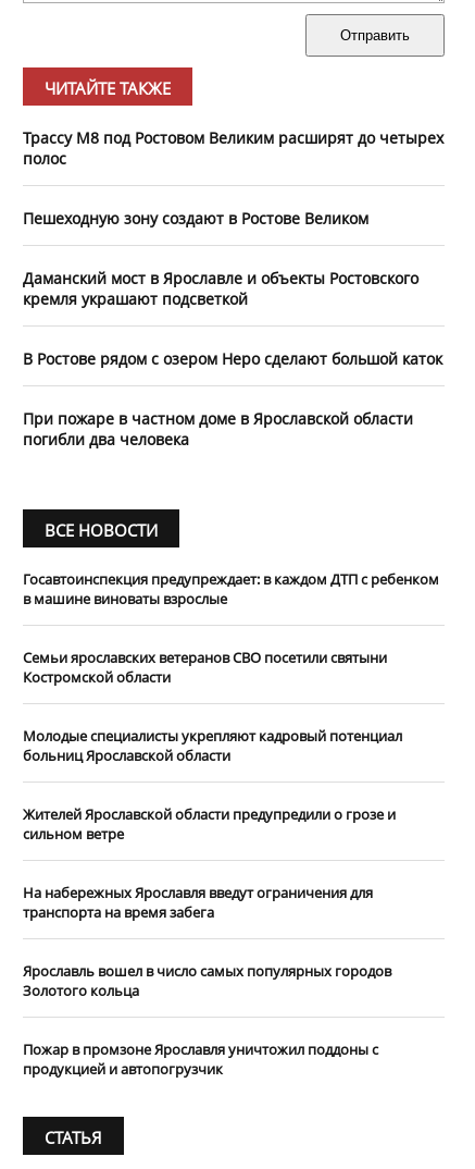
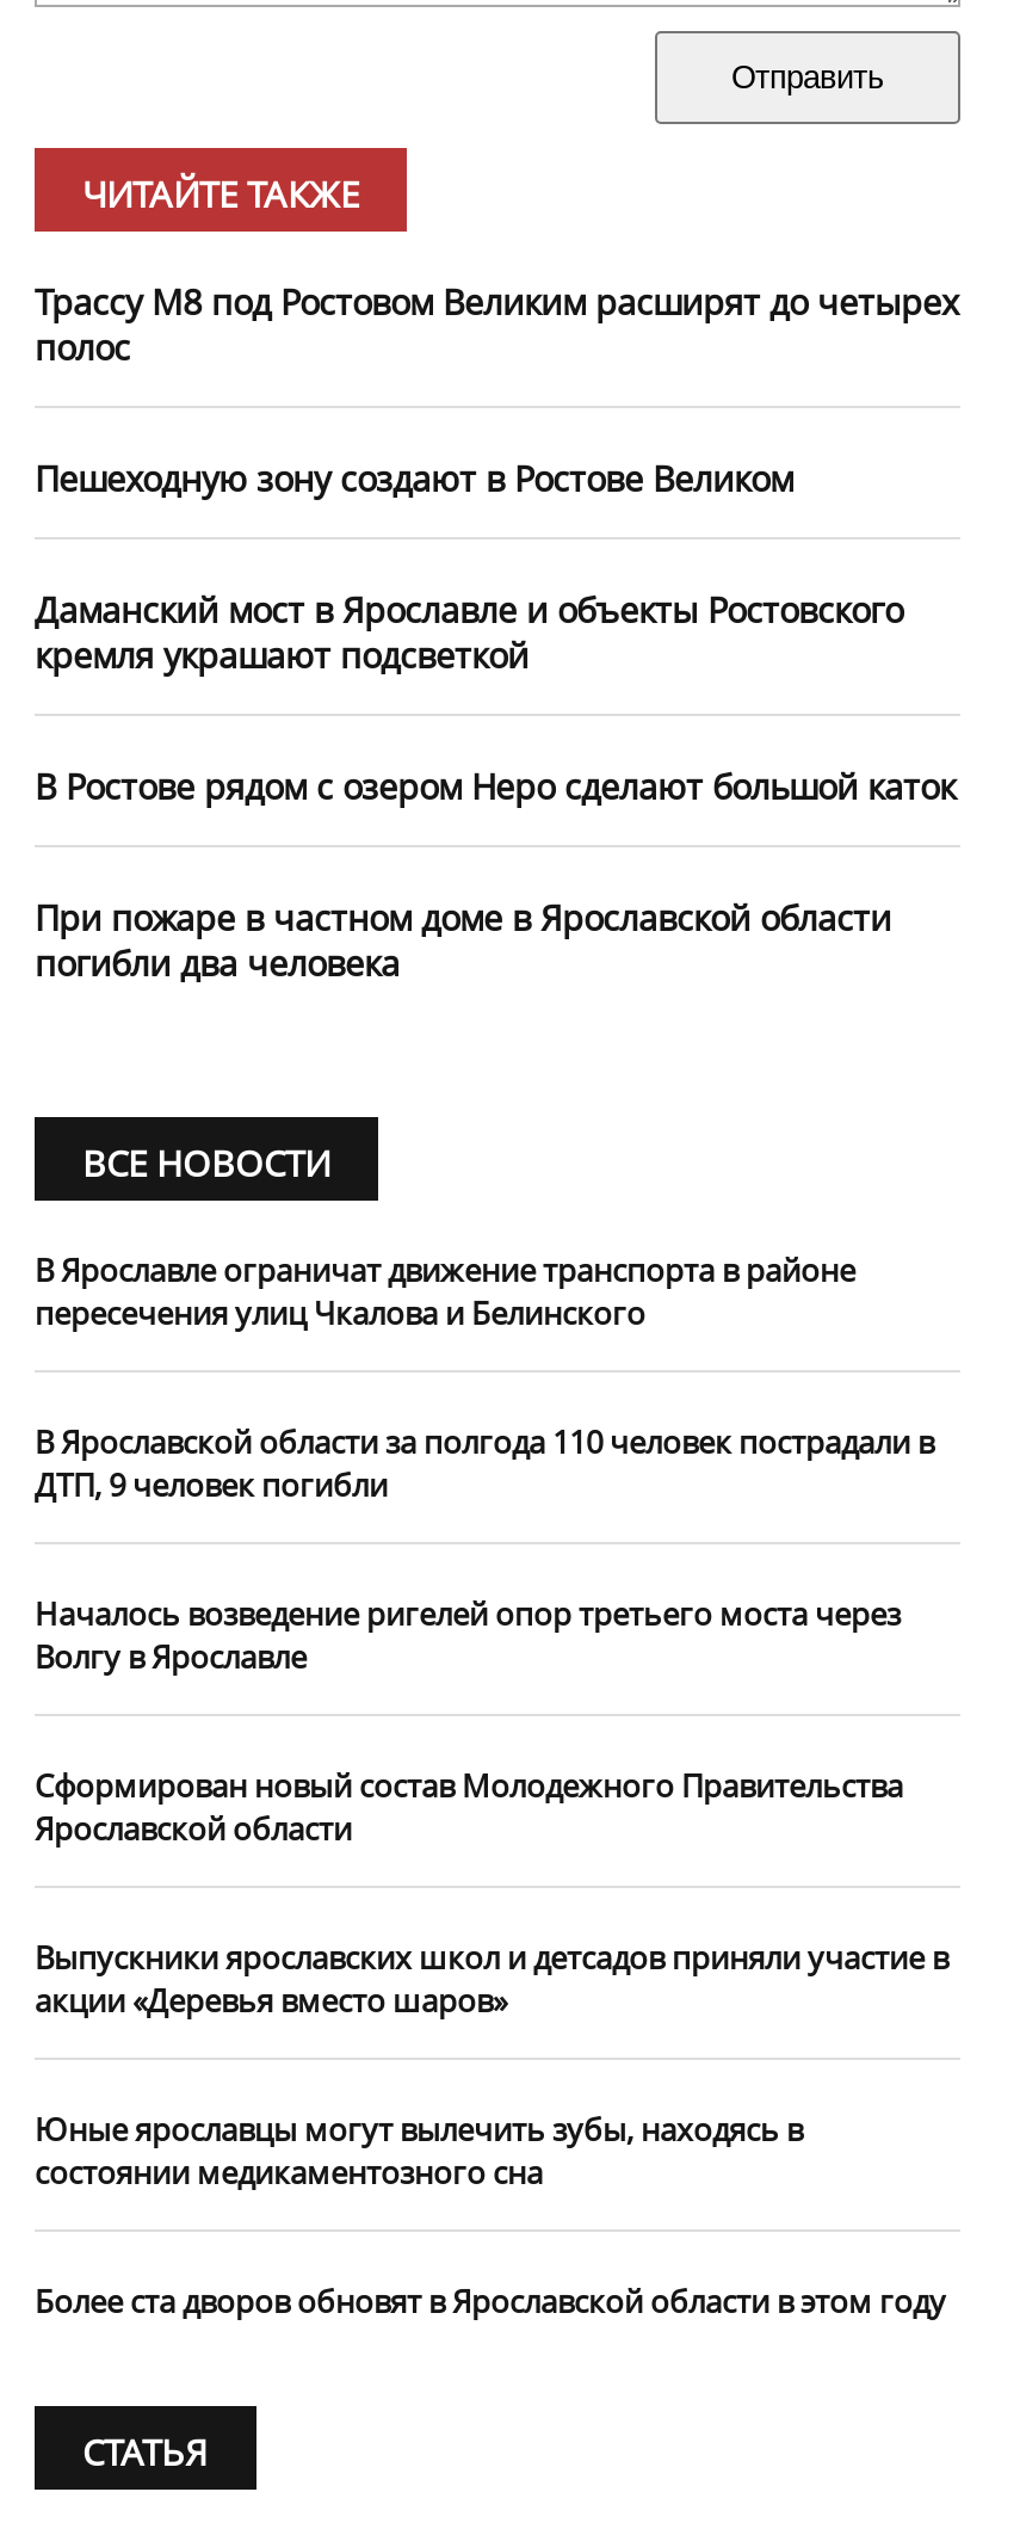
[23,569,439,608] Госавтоинспекция предупреждает: в каждом ДТП с ребенком | в машине виноваты взрослые -> [35,1248,855,1334] В Ярославле ограничат движение транспорта в районе | пересечения улиц Чкалова и Белинского
[23,647,387,686] Семьи ярославских ветеранов СВО посетили святыни | Костромской области -> [35,1420,934,1505] В Ярославской области за полгода 110 человек пострадали в | ДТП, 9 человек погибли
[23,726,402,765] Молодые специалисты укрепляют кадровый потенциал | больниц Ярославской области -> [35,1591,901,1677] Началось возведение ригелей опор третьего моста через | Волгу в Ярославле
[23,804,396,843] Жителей Ярославской области предупредили о грозе и | сильном ветре -> [35,1763,903,1849] Сформирован новый состав Молодежного Правительства | Ярославской области
[23,882,373,922] На набережных Ярославля введут ограничения для | транспорта на время забега -> [35,1935,948,2021] Выпускники ярославских школ и детсадов приняли участие в | акции «Деревья вместо шаров»
[23,961,391,1000] Ярославль вошел в число самых популярных городов | Золотого кольца -> [35,2107,803,2193] Юные ярославцы могут вылечить зубы, находясь в | состоянии медикаментозного сна
[23,1039,378,1078] Пожар в промзоне Ярославля уничтожил поддоны с | продукцией и автопогрузчик -> [35,2279,946,2322] Более ста дворов обновят в Ярославской области в этом году

